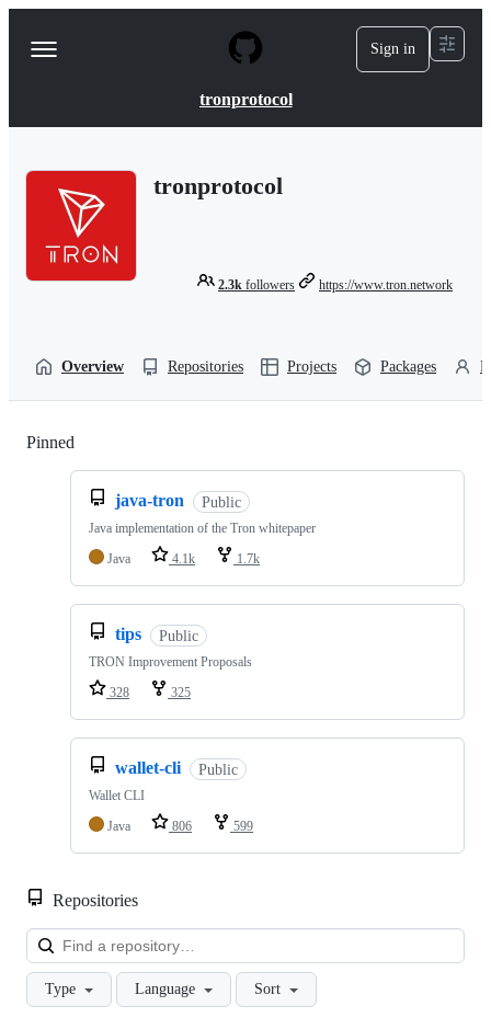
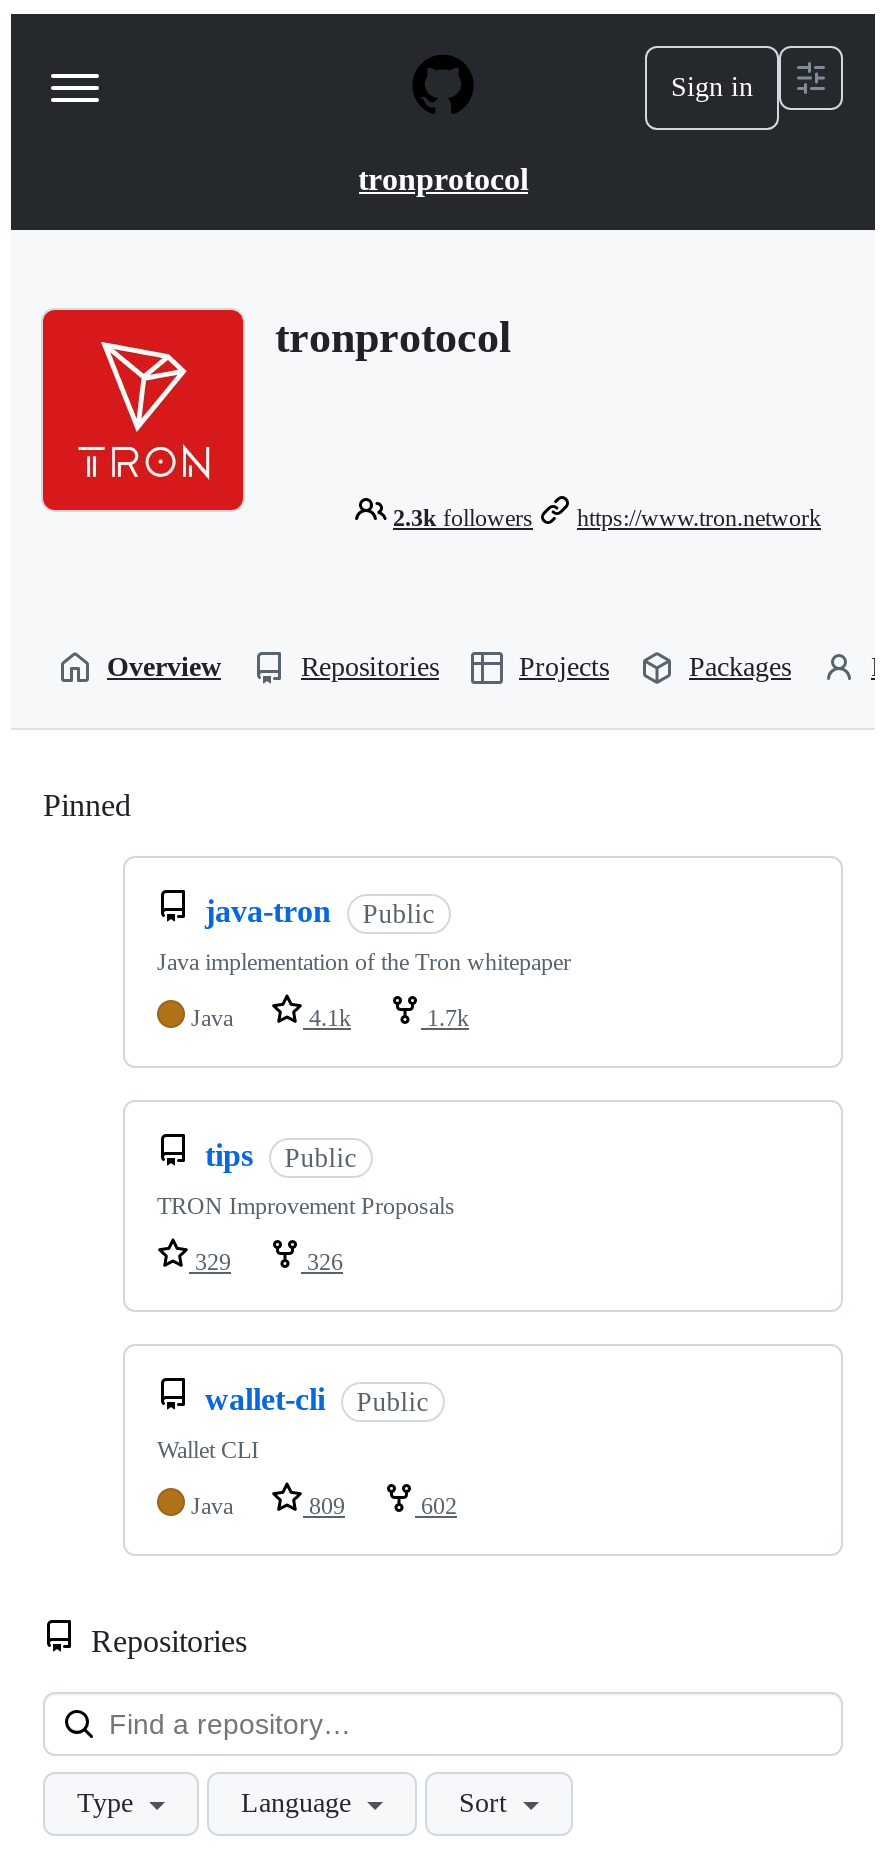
[106,685,129,701] 328 -> [189,1249,231,1277] 329
[168,685,191,701] 325 -> [301,1249,343,1277] 326
[169,819,192,834] 806 -> [303,1493,345,1521] 809
[230,819,253,834] 599 -> [415,1493,457,1521] 602

